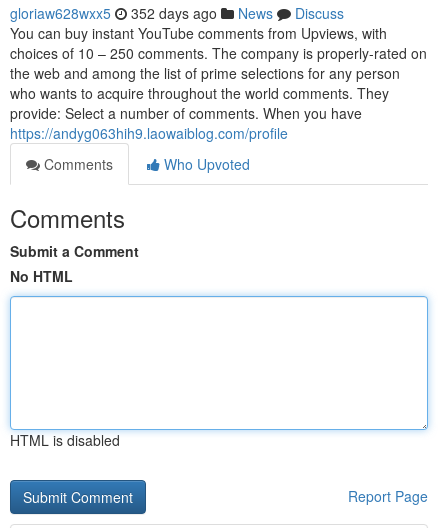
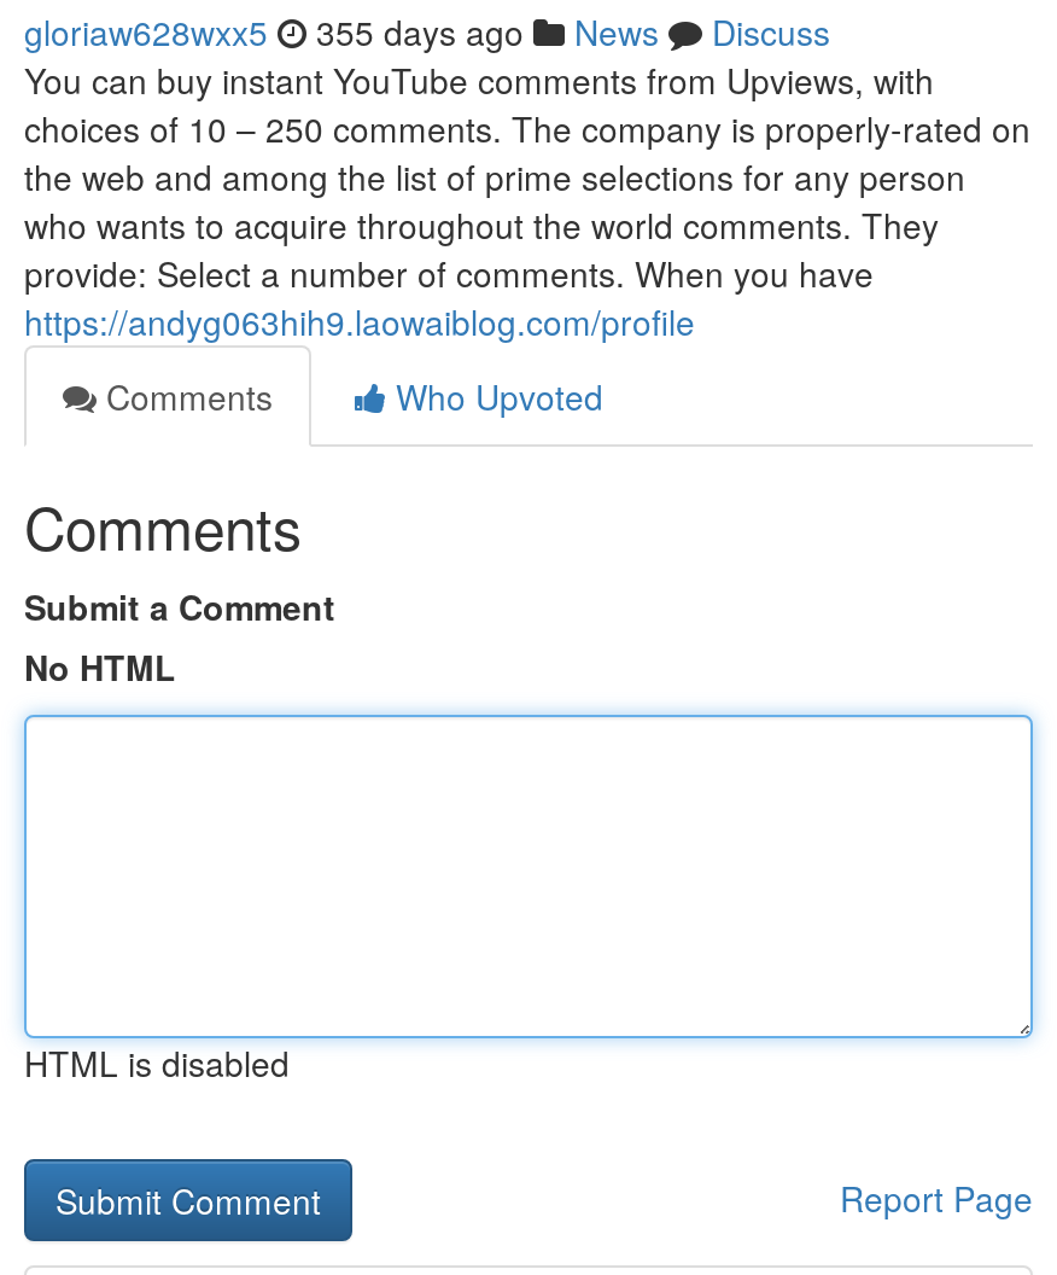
[10,3,344,23] gloriaw628wxx5 352 days ago News Discuss -> [24,7,830,56] gloriaw628wxx5 355 days ago News Discuss

